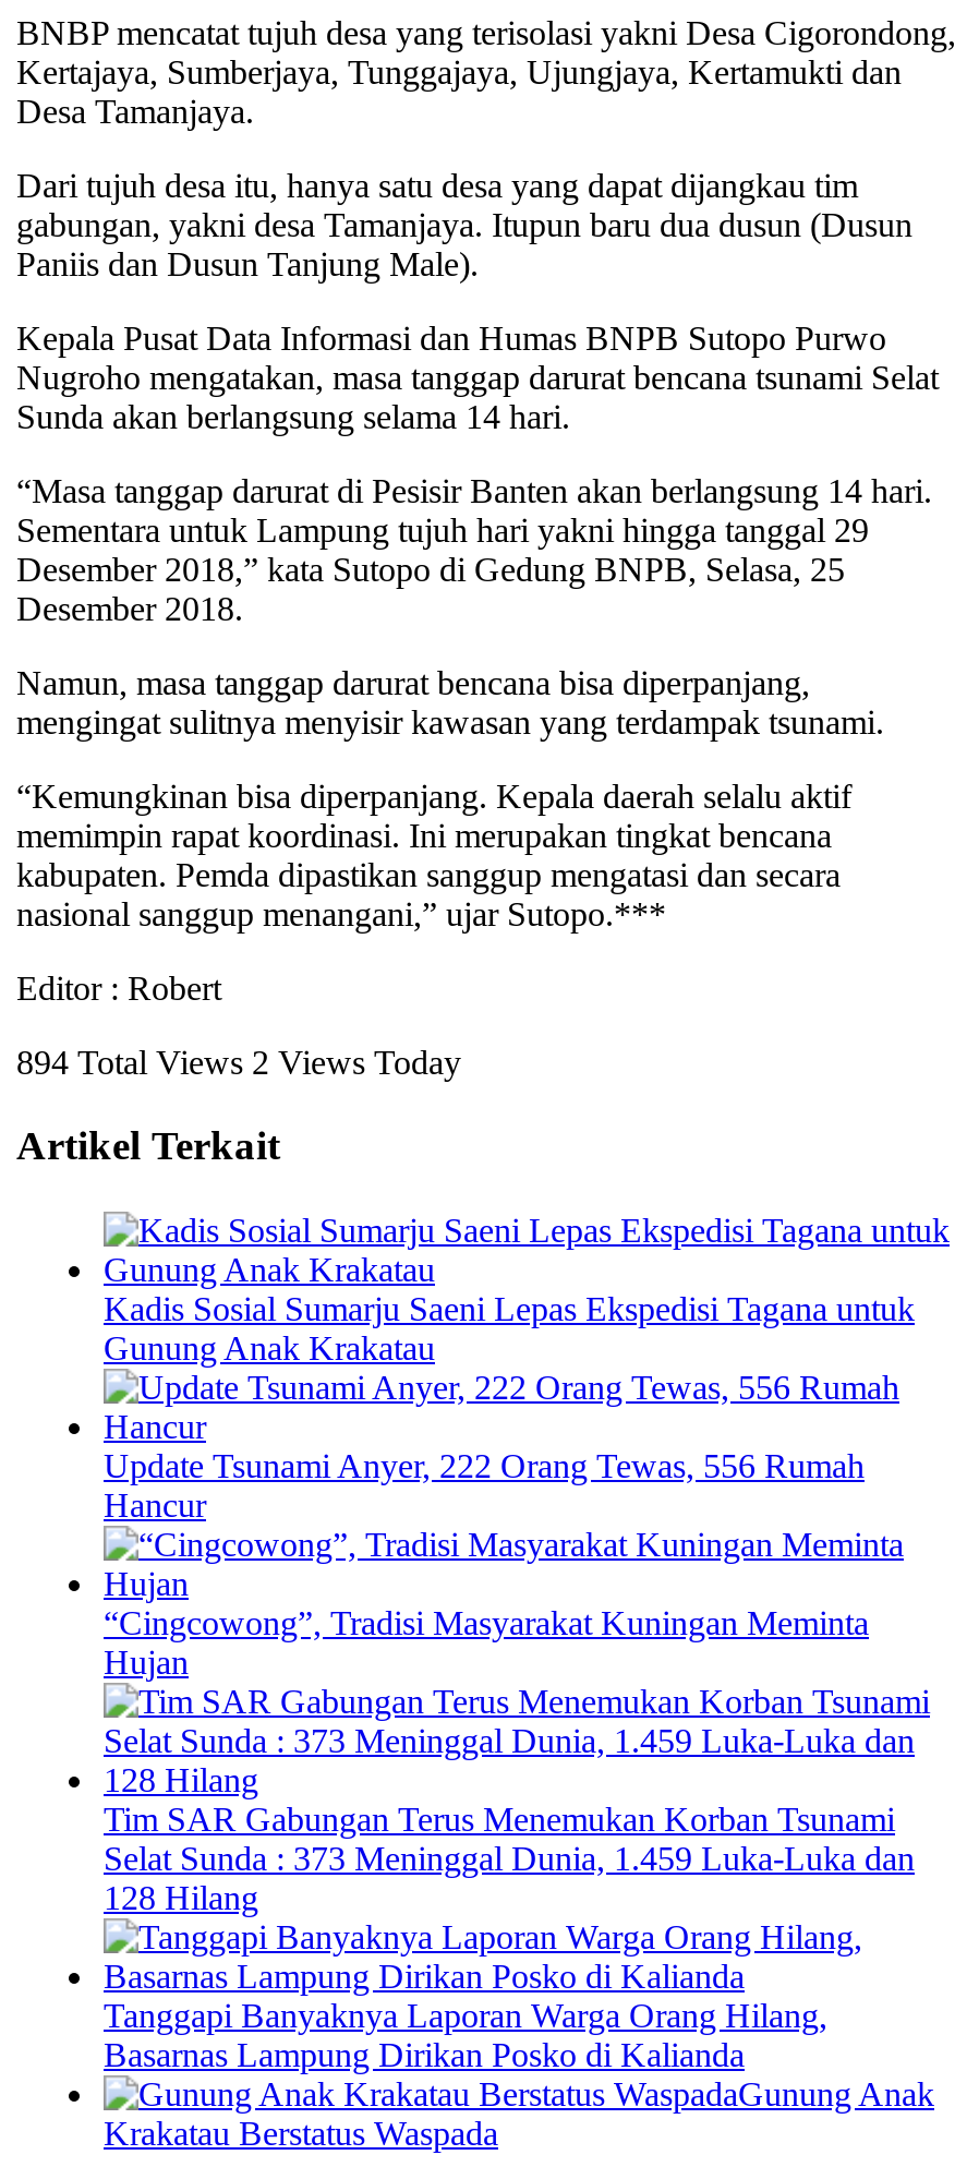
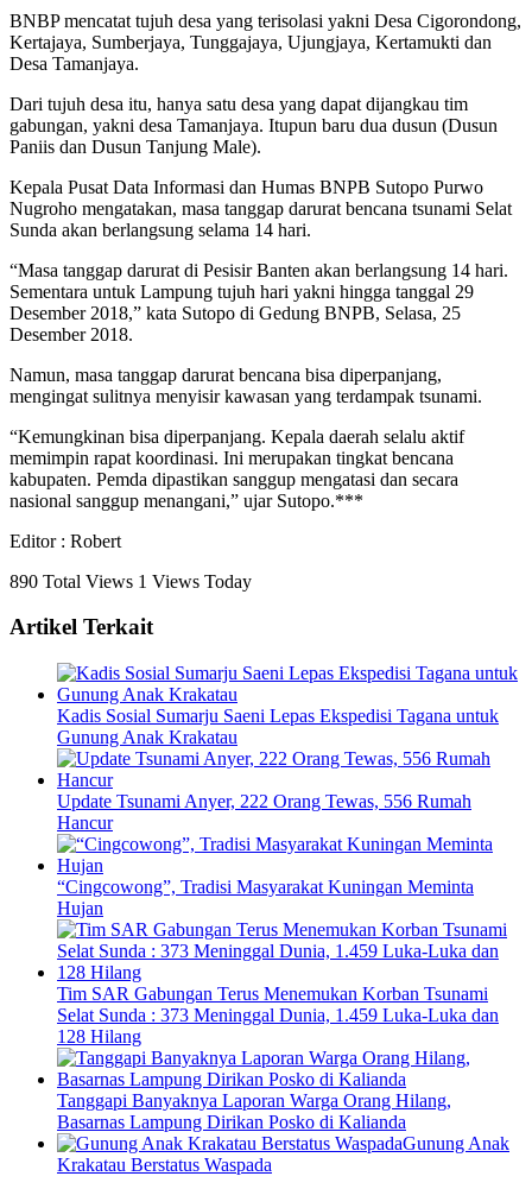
[16,1043,461,1080] 894 Total Views 2 Views Today -> [9,571,252,591] 890 Total Views 1 Views Today

